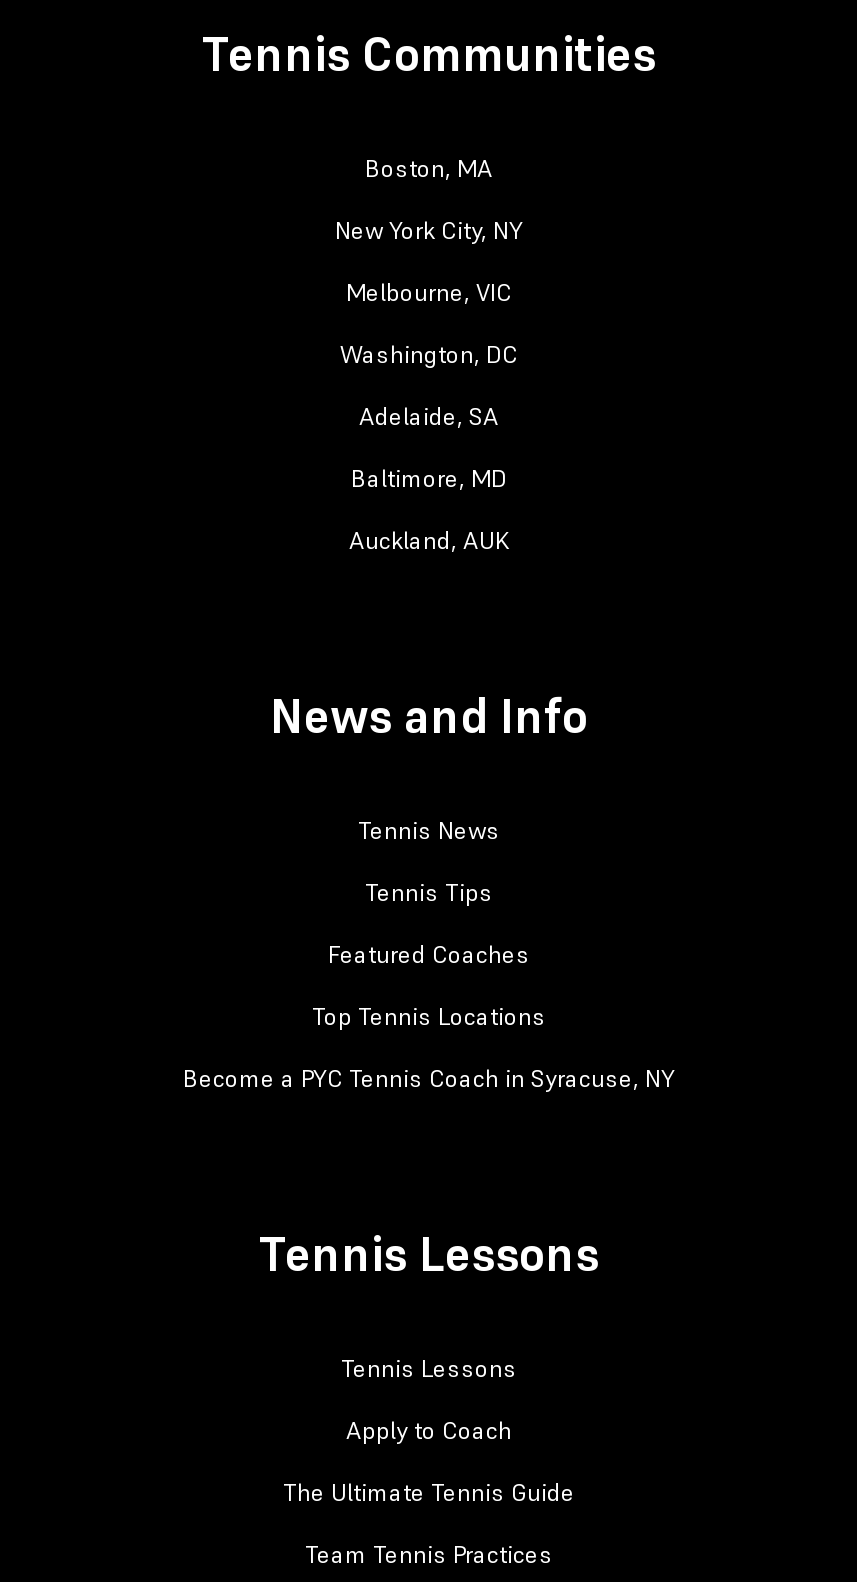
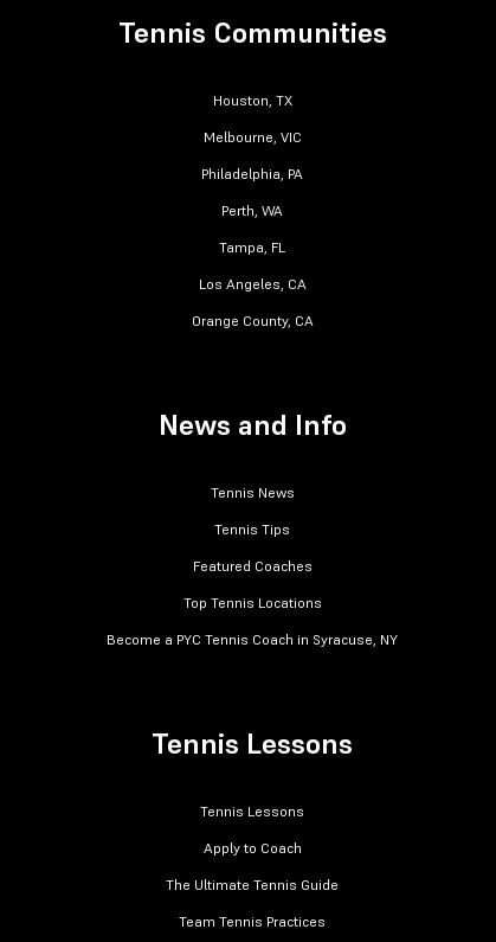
[335,154,523,246] Boston, MA | New York City, NY -> [212,92,292,110] Houston, TX
moved [346,278,512,308] -> [203,129,301,146]: Melbourne, VIC
[340,340,518,556] Washington, DC | Adelaide, SA | Baltimore, MD | Auckland, AUK -> [191,165,313,330] Philadelphia, PA | Perth, WA | Tampa, FL | Los Angeles, CA | Orange County, CA

